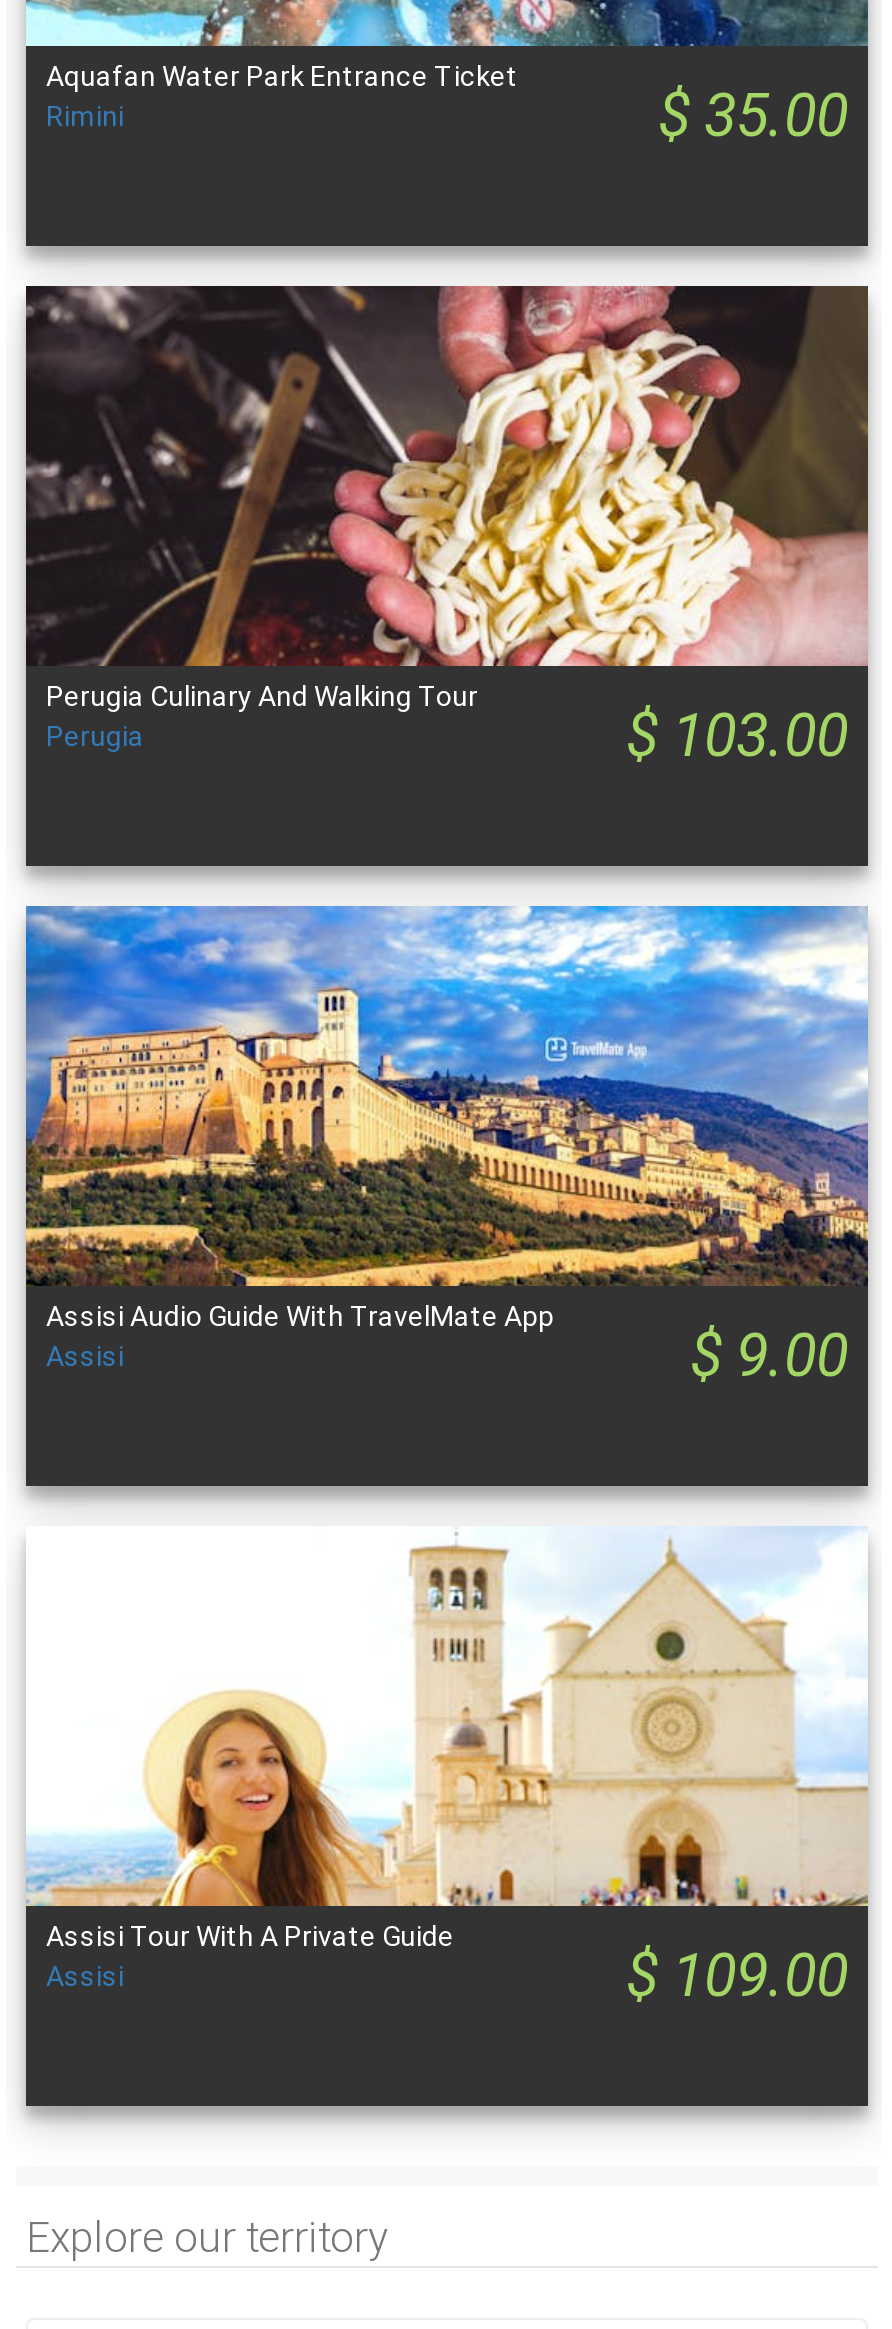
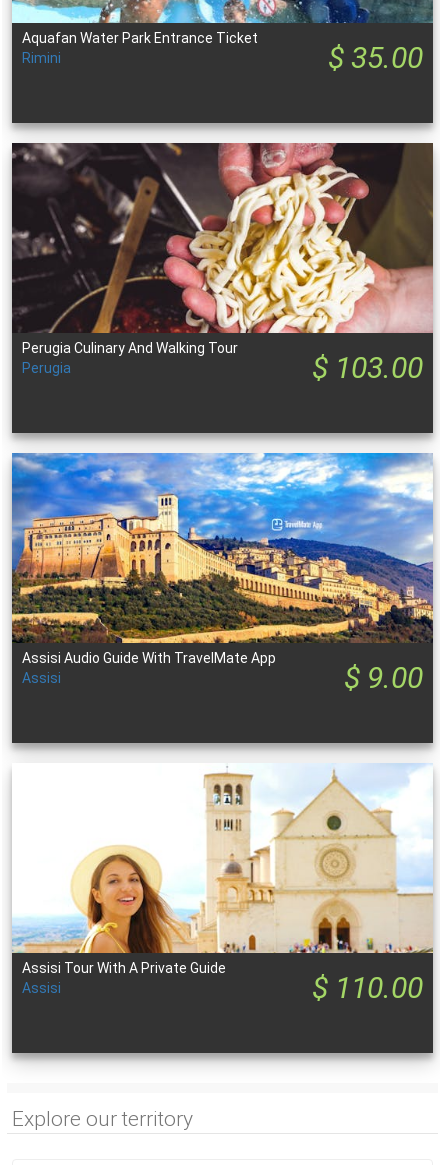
[626,1940,848,2010] $ 109.00 -> [312,970,423,1005] $ 110.00

